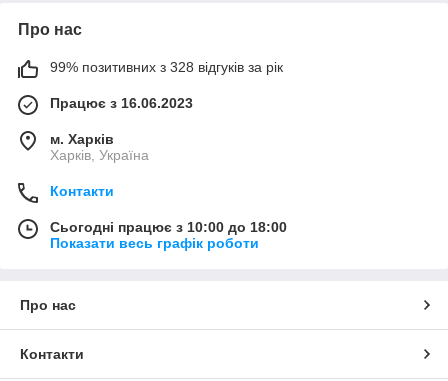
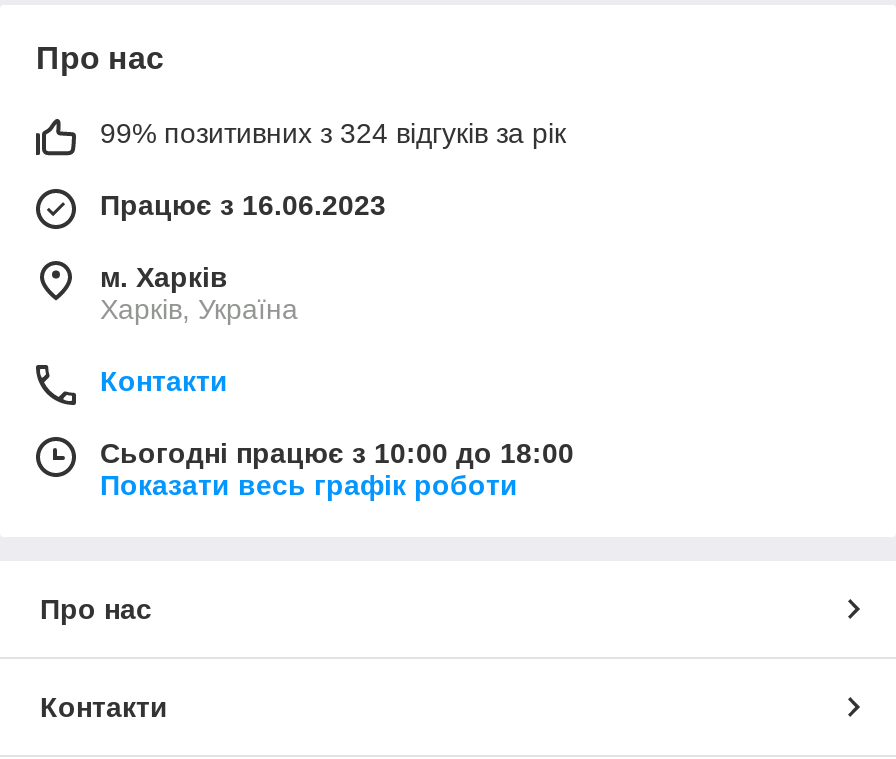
[50,59,283,75] 99% позитивних з 328 відгуків за рік -> [100,118,566,150] 99% позитивних з 324 відгуків за рік

